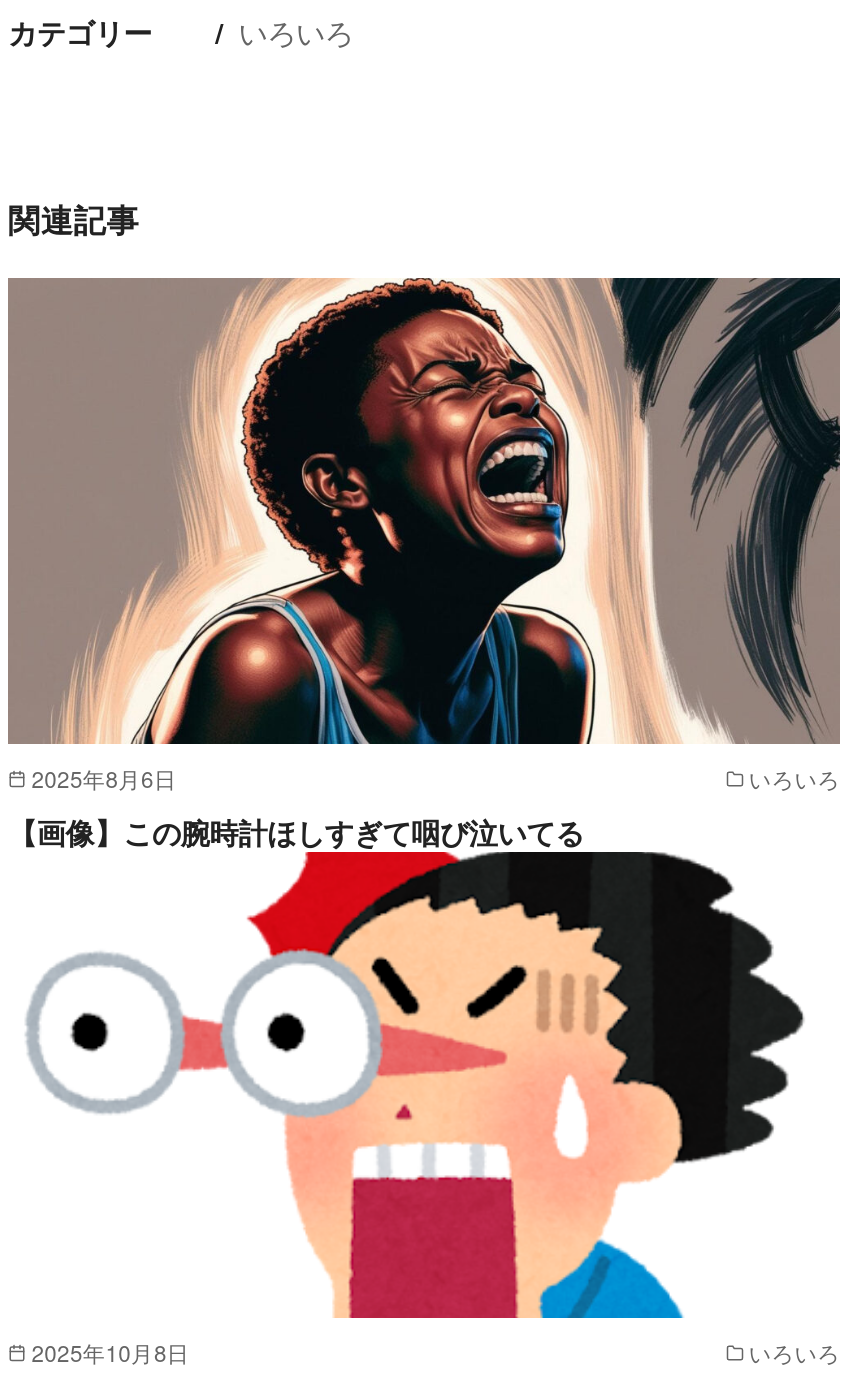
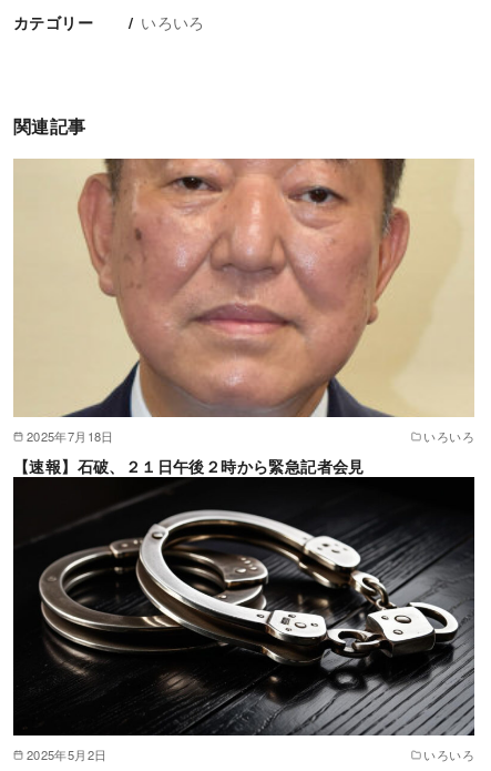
[8,276,842,794] [image] | 2025年8月6日 -> [14,158,474,445] [image] | 2025年7月18日
[8,812,840,1320] [image] | 【画像】この腕時計ほしすぎて咽び泣いてる -> [12,455,475,737] [image] | 【速報】石破、２１日午後２時から緊急記者会見
[32,1336,190,1368] 2025年10月8日 -> [26,746,107,763] 2025年5月2日

